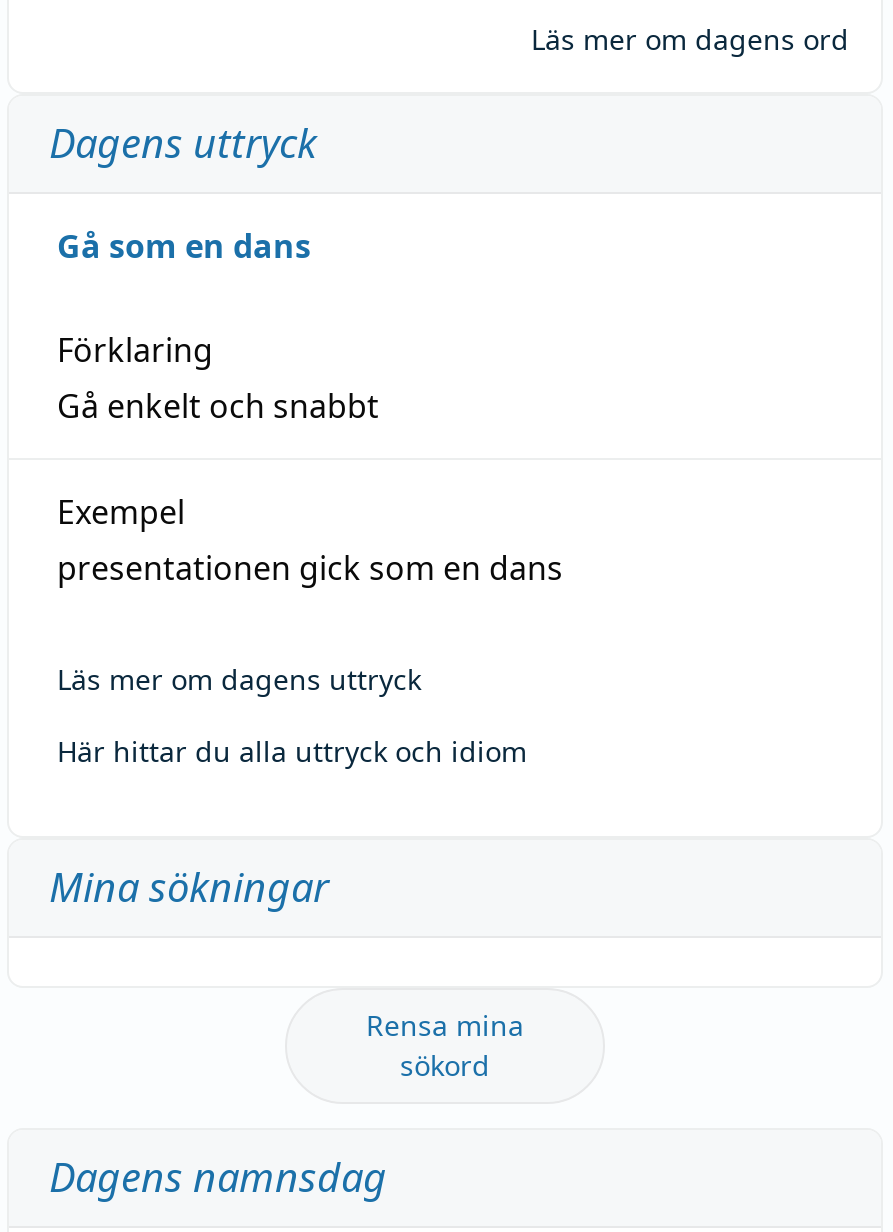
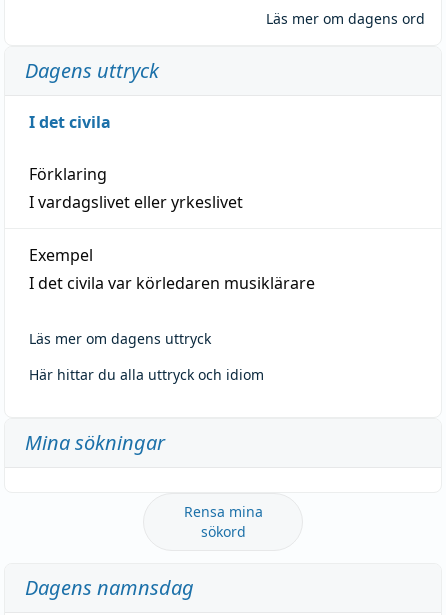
[57,223,311,267] Gå som en dans -> [29,111,111,133] I det civila
[57,383,379,427] Gå enkelt och snabbt -> [29,191,243,213] I vardagslivet eller yrkeslivet
[57,545,563,589] presentationen gick som en dans -> [29,272,315,294] I det civila var körledaren musiklärare

